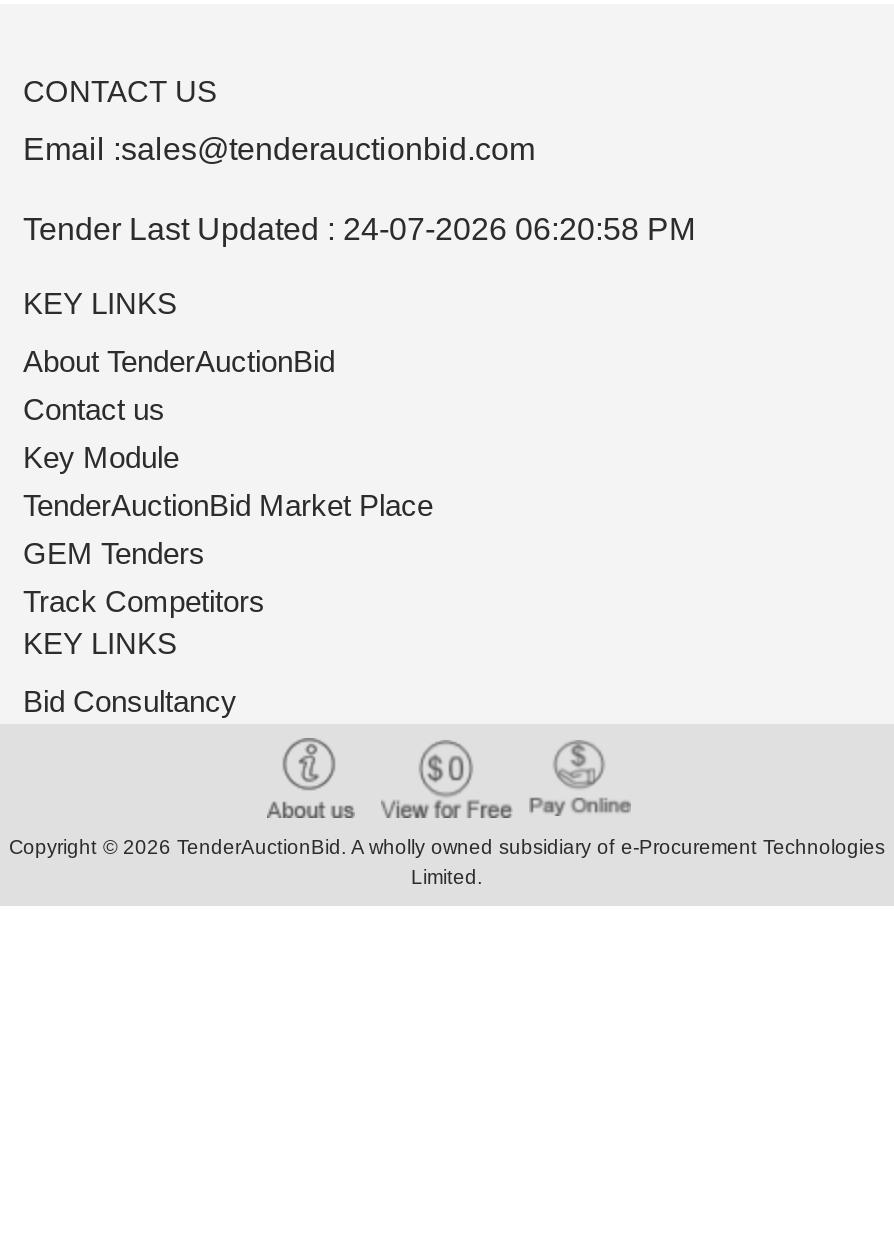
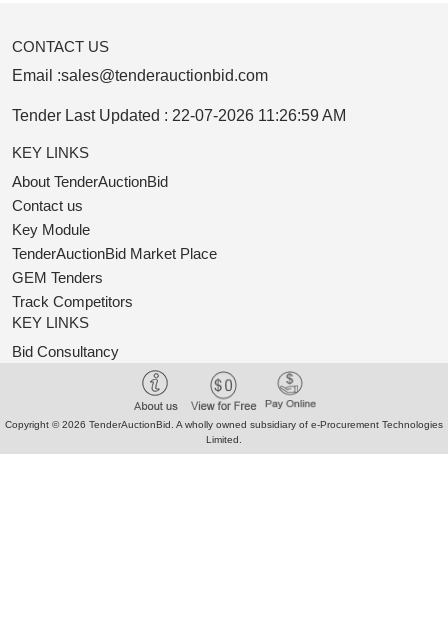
[23,211,695,245] Tender Last Updated : 24-07-2026 06:20:58 PM -> [12,106,346,123] Tender Last Updated : 22-07-2026 11:26:59 AM

